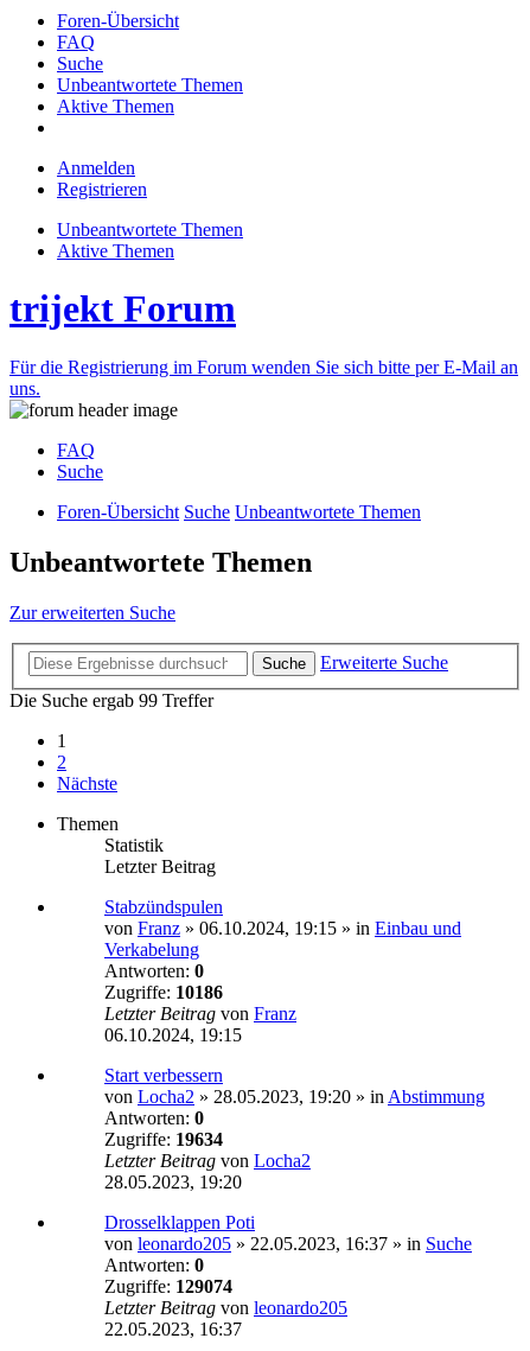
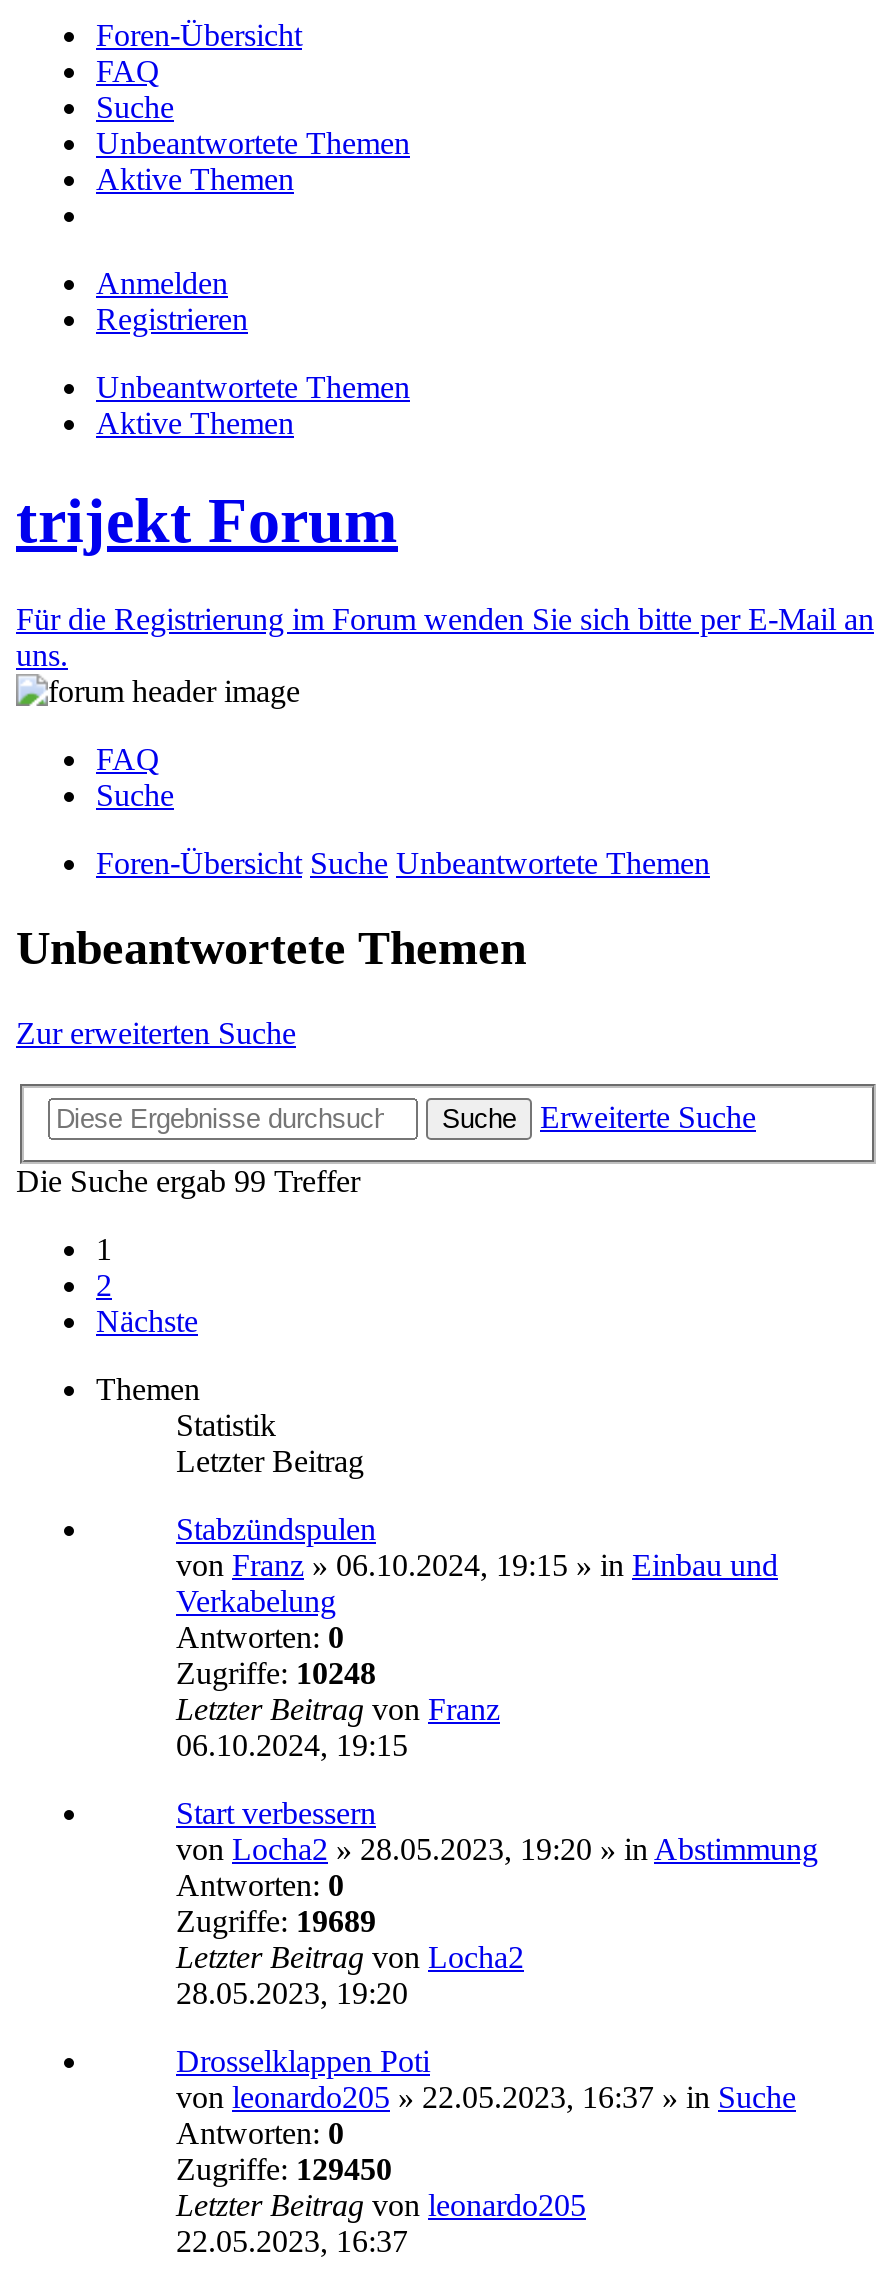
[104,982,223,1003] Zugriffe: 10186 -> [176,1657,376,1691] Zugriffe: 10248
[104,1130,223,1150] Zugriffe: 19634 -> [176,1905,376,1939] Zugriffe: 19689
[104,1277,232,1297] Zugriffe: 129074 -> [176,2153,392,2187] Zugriffe: 129450

